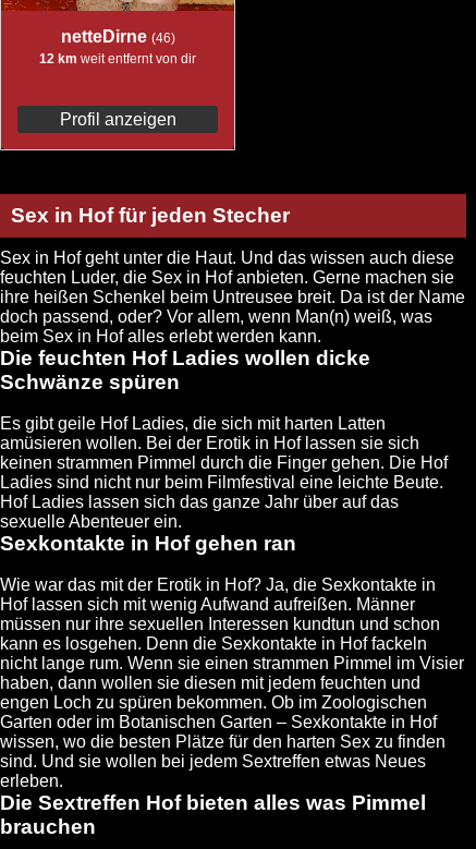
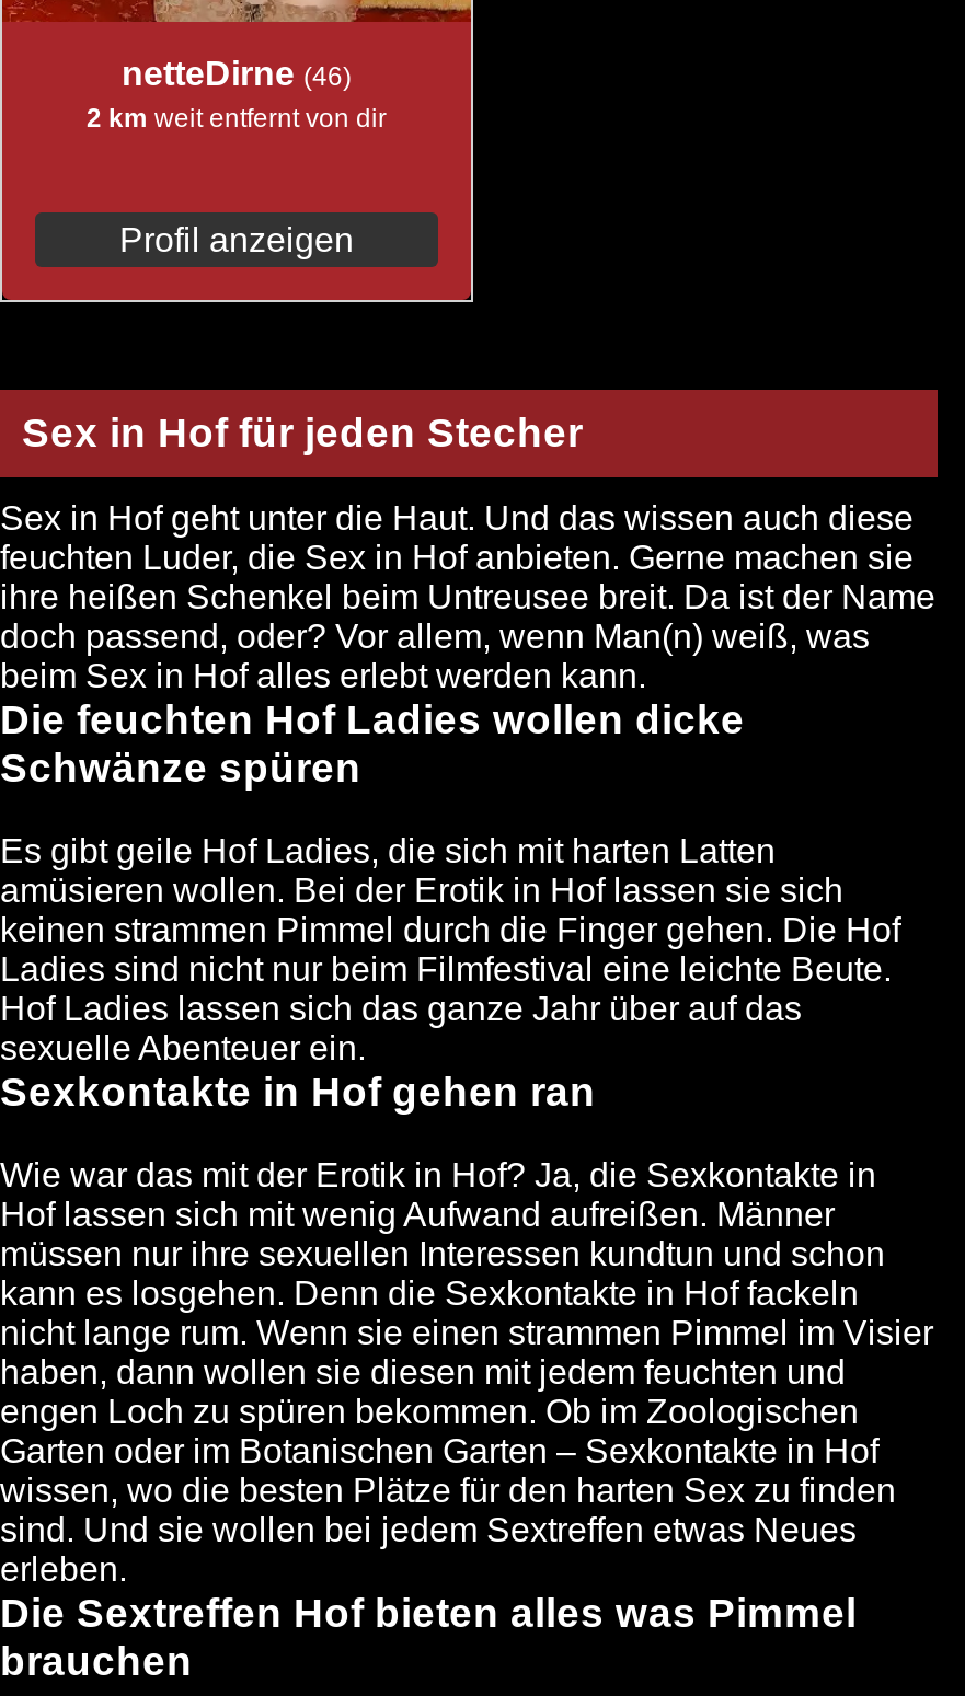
[39,52,196,67] 12 km weit entfernt von dir -> [87,104,387,134] 2 km weit entfernt von dir

